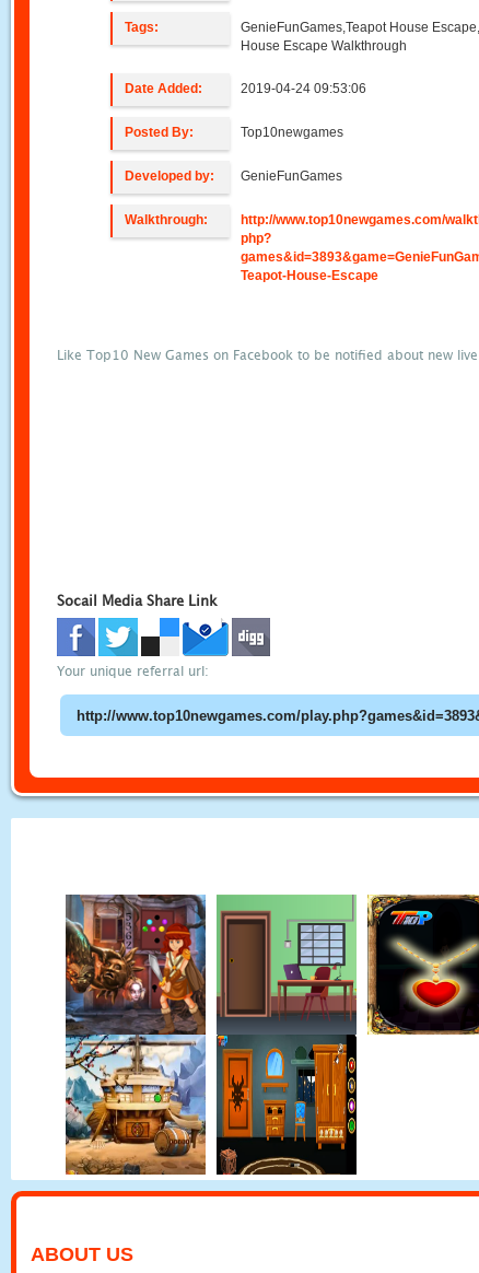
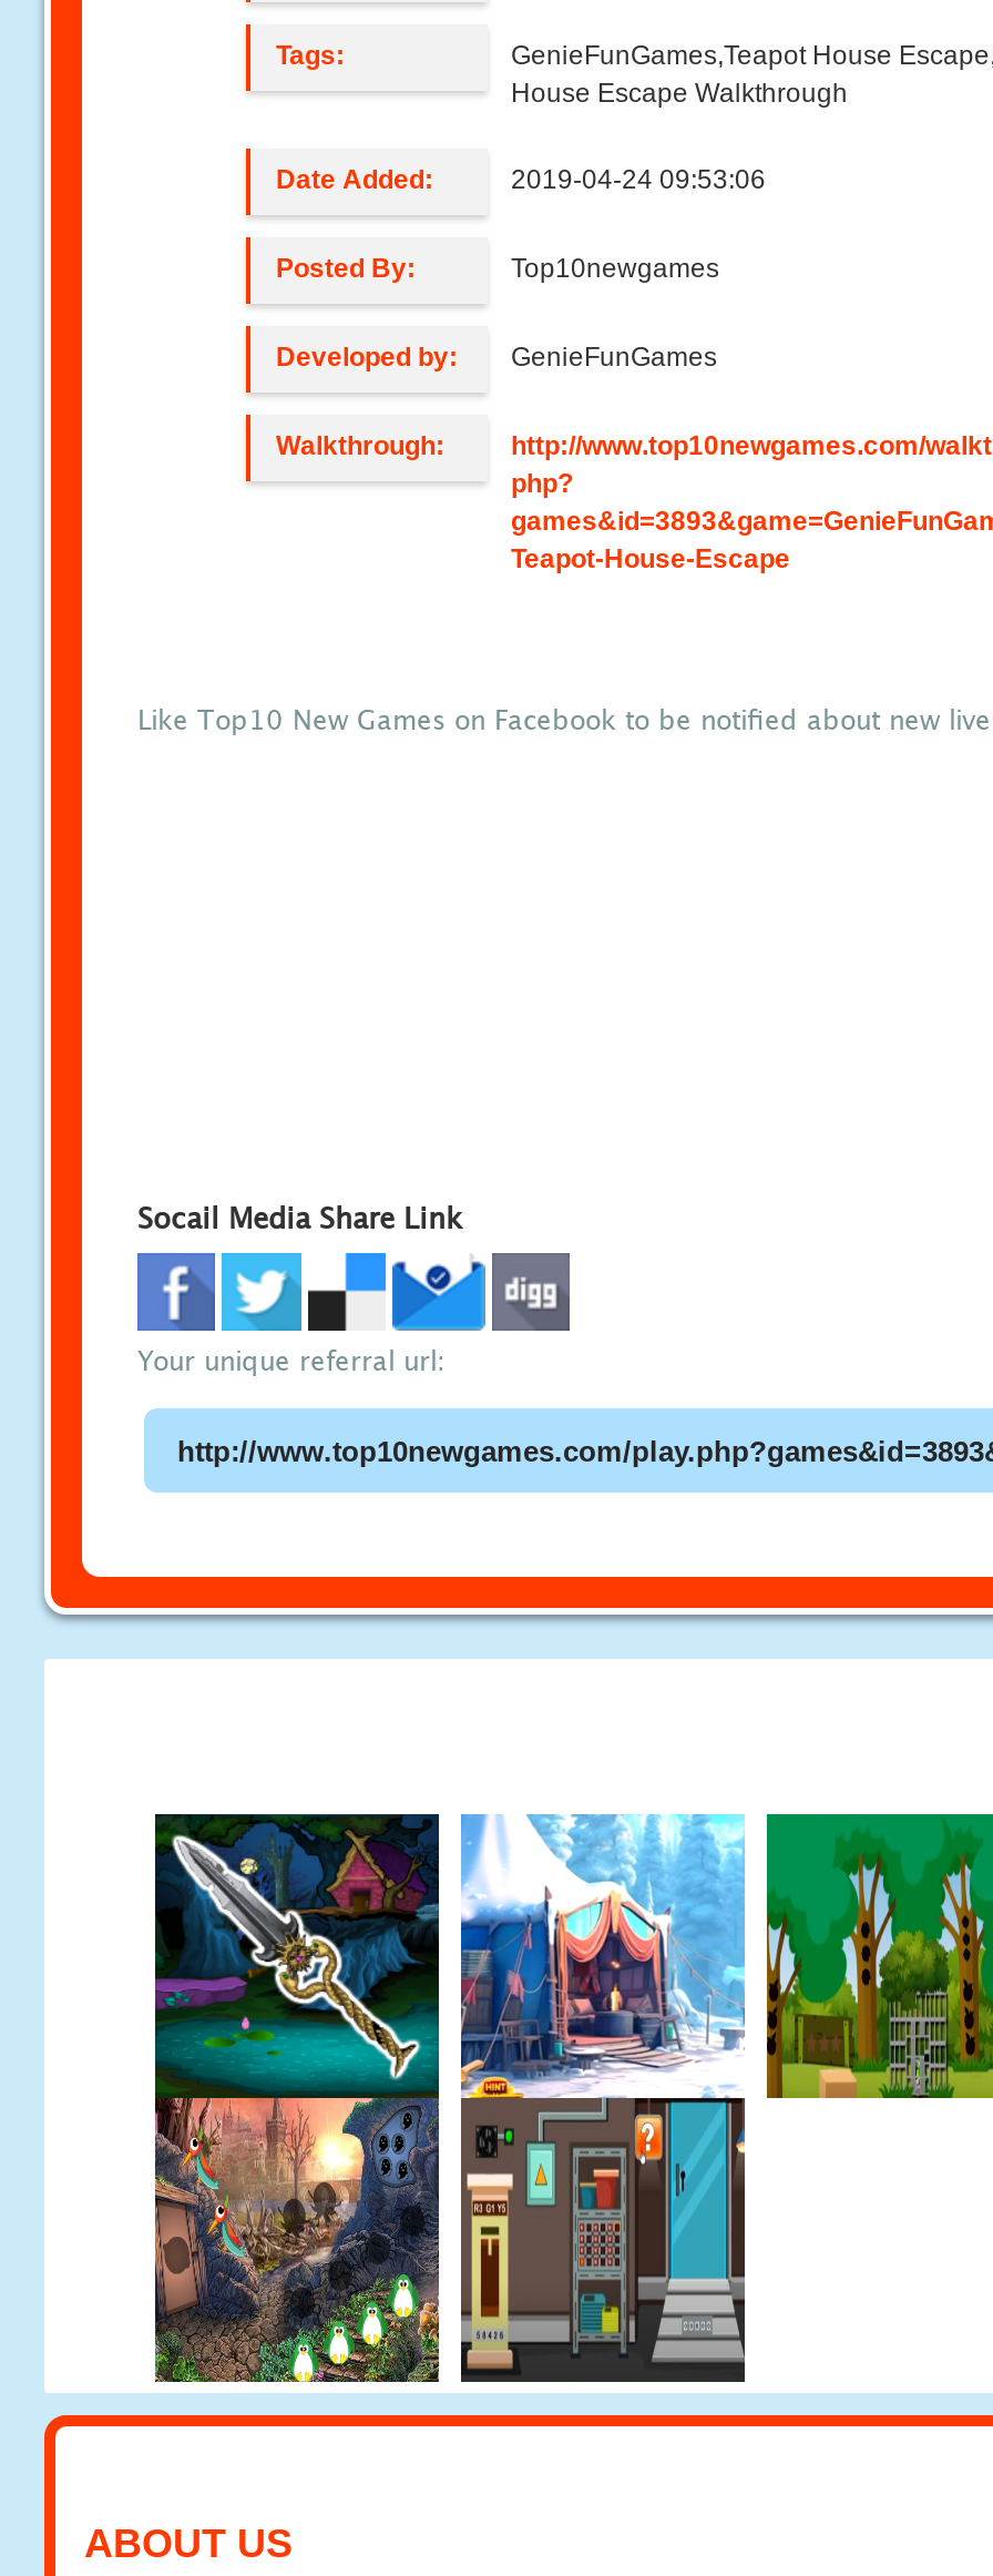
[65,894,207,1176] [image] -> [153,1812,441,2384] [image]
[215,894,358,1176] [image] -> [459,1812,747,2384] [image]
[366,894,476,1036] [image] -> [765,1812,986,2100] [image]

